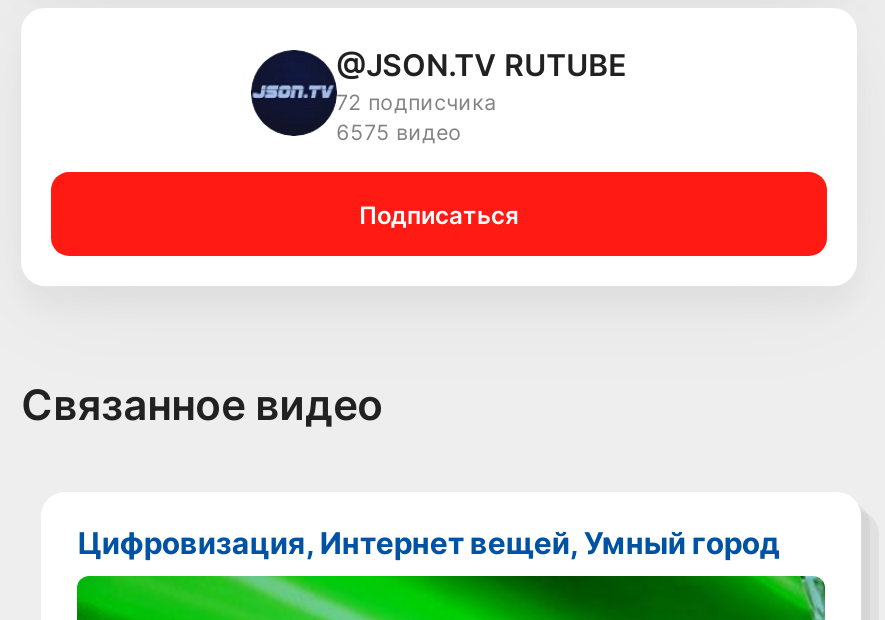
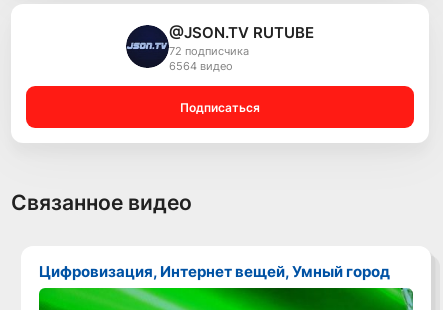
[336,120,462,146] 6575 видео -> [169,60,233,73] 6564 видео

